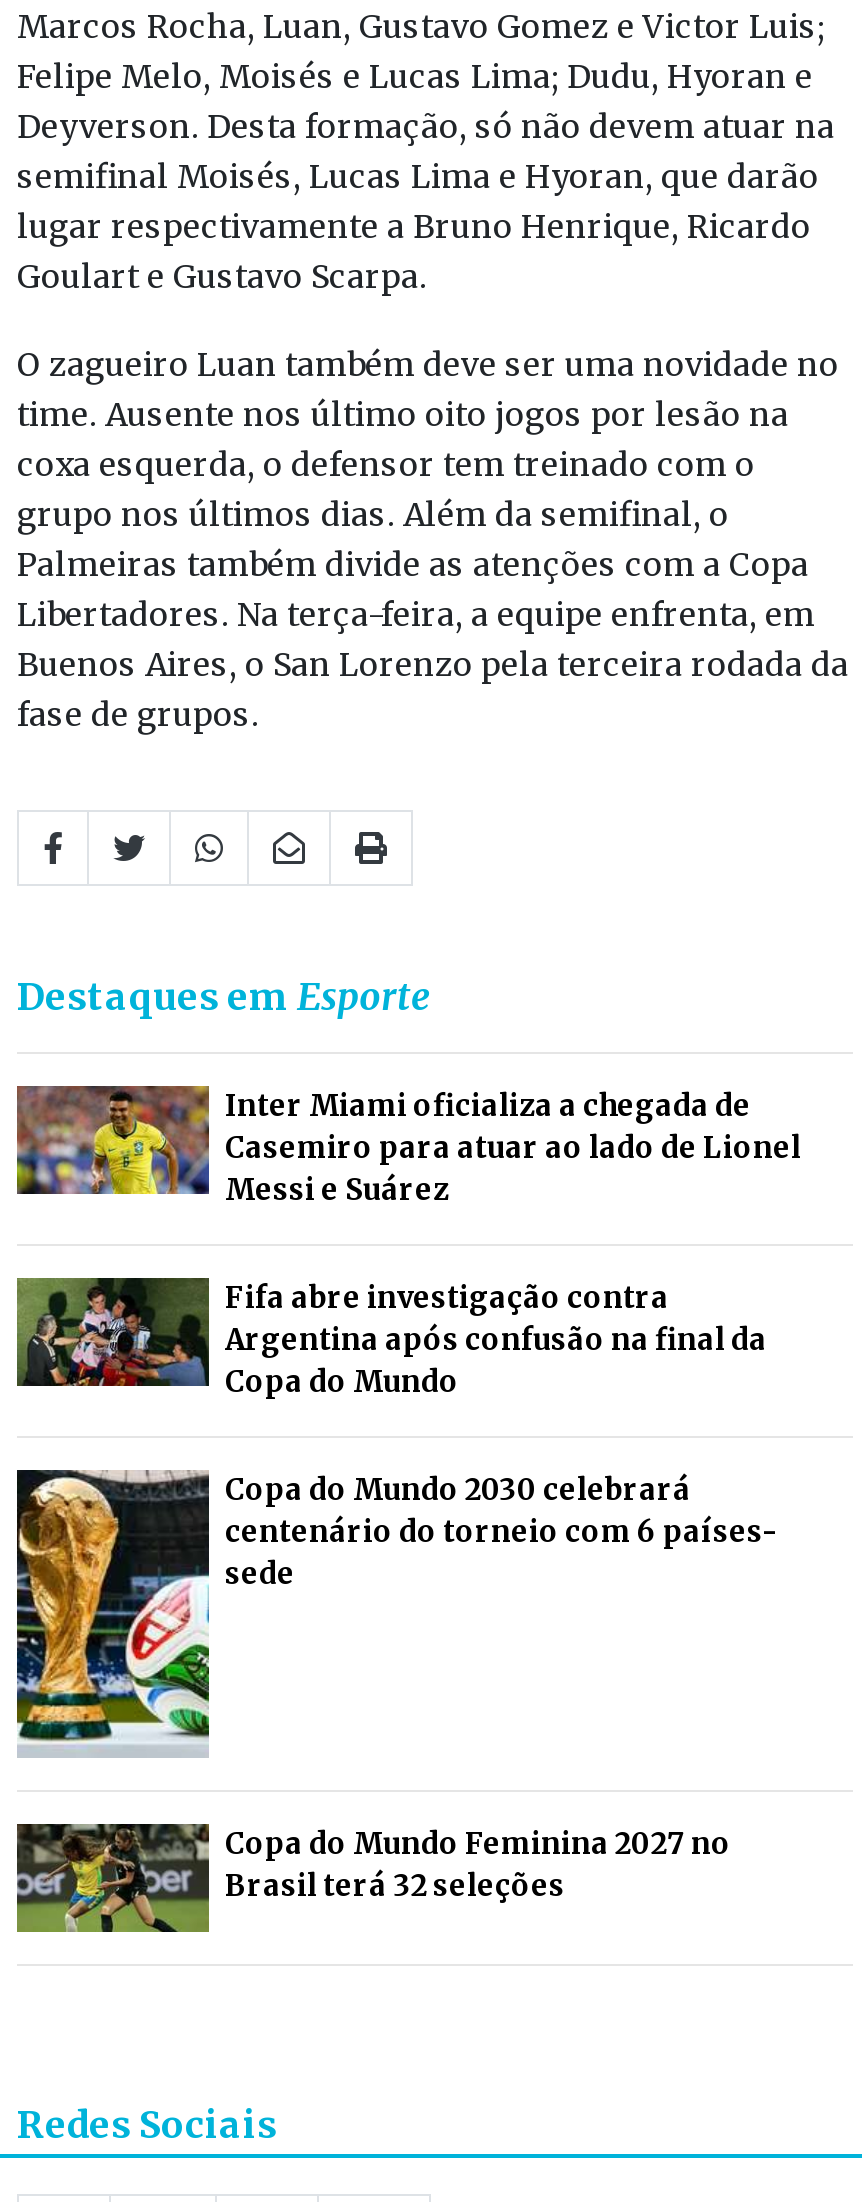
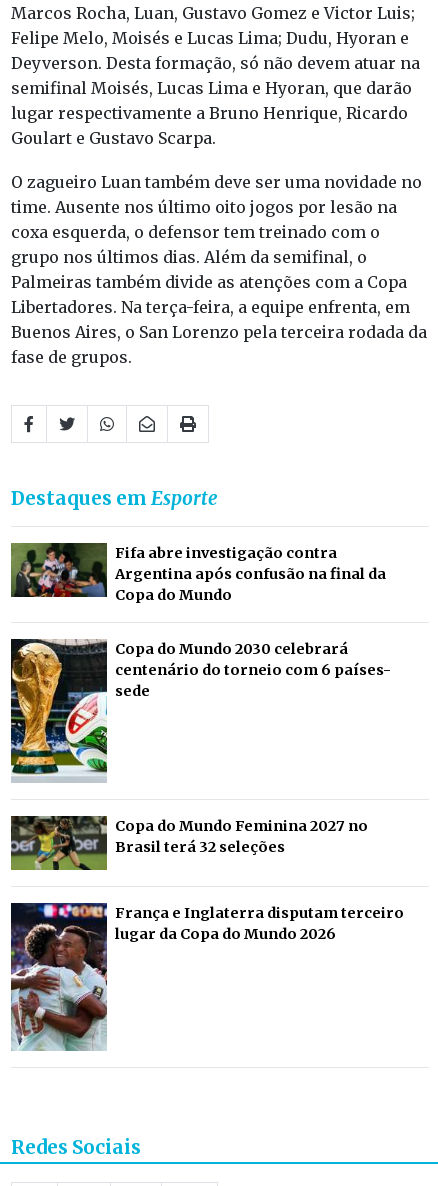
[17,1084,801,1208] [image] | Inter Miami oficializa a chegada de | Casemiro para atuar ao lado de Lionel | Messi e Suárez -> none
moved [15,1276,777,1903] -> [10,542,391,856]: [image] | Fifa abre investigação contra | Argentina após confusão na final da | ... | Copa do Mundo Feminina 2027 no | Brasil terá 32 seleções
none -> [10,902,404,1051] [image] | França e Inglaterra disputam terceiro | lugar da Copa do Mundo 2026

